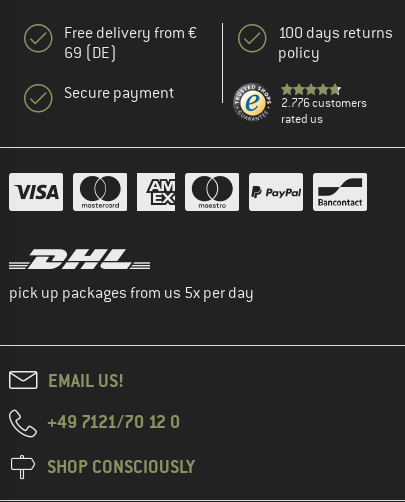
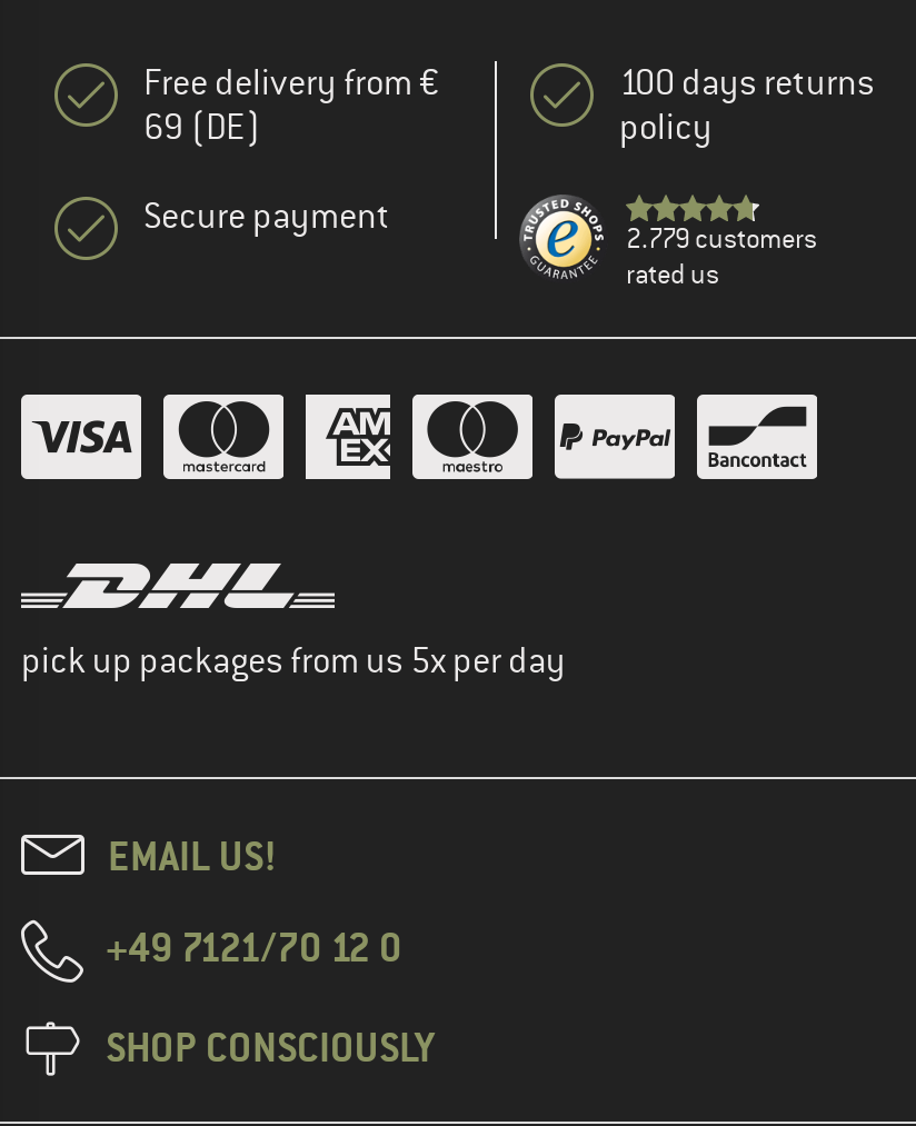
[281,95,367,111] 2.776 customers -> [626,221,817,257] 2.779 customers

